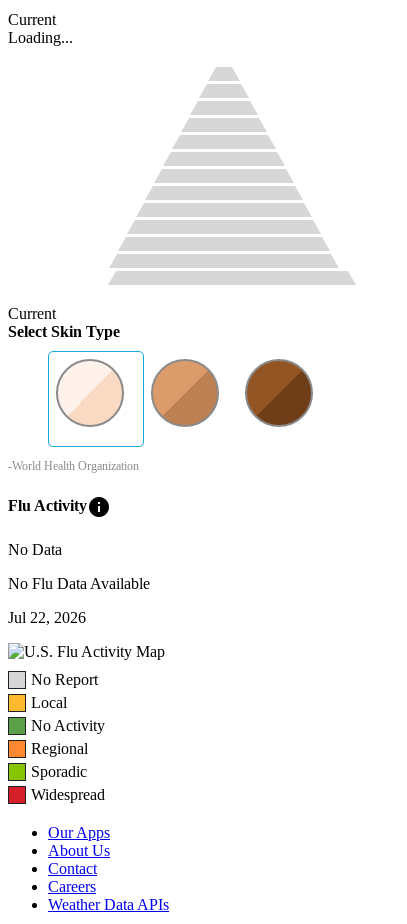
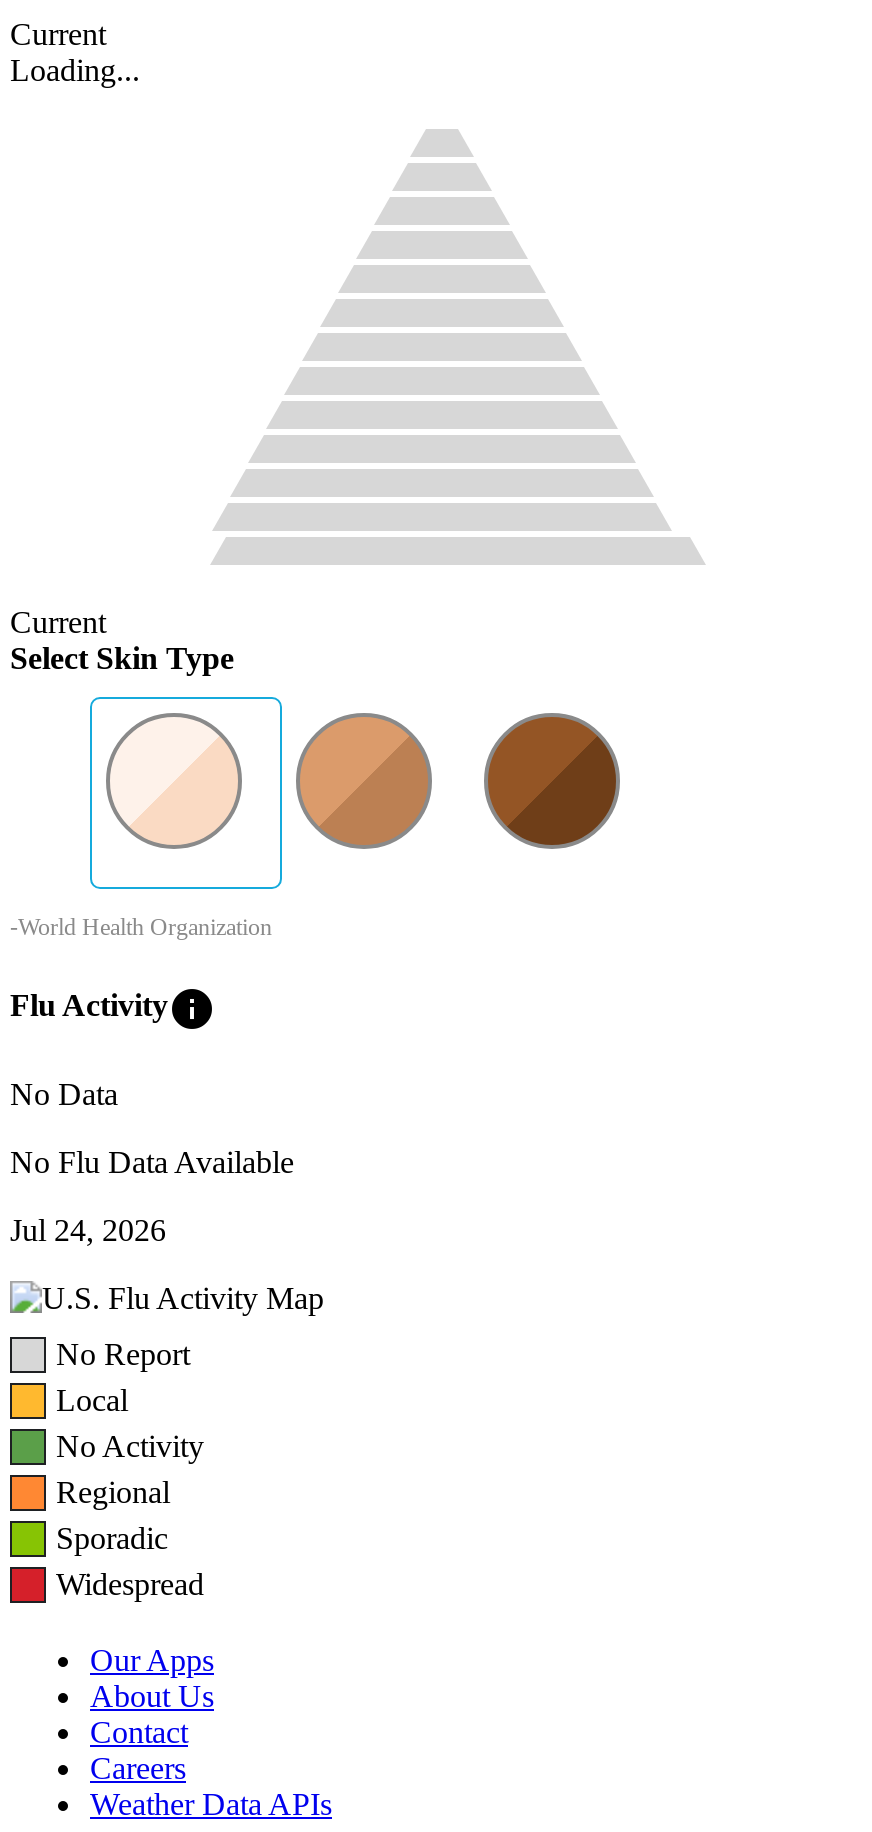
[8,609,86,626] Jul 22, 2026 -> [10,1212,166,1246] Jul 24, 2026

